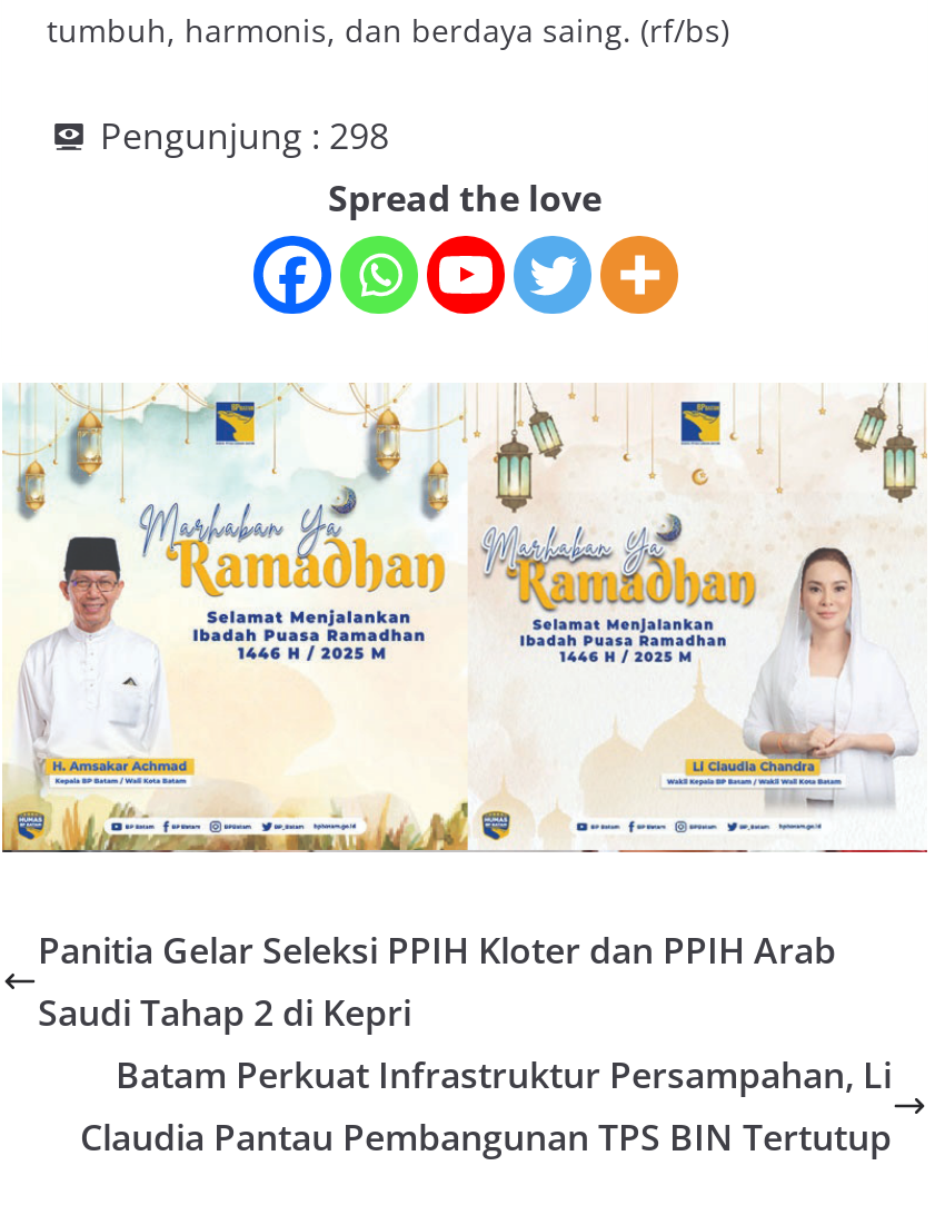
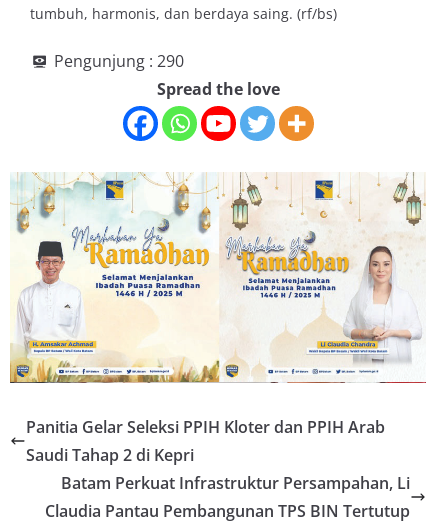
[100,112,389,161] Pengunjung : 298 -> [54,50,184,72] Pengunjung : 290

